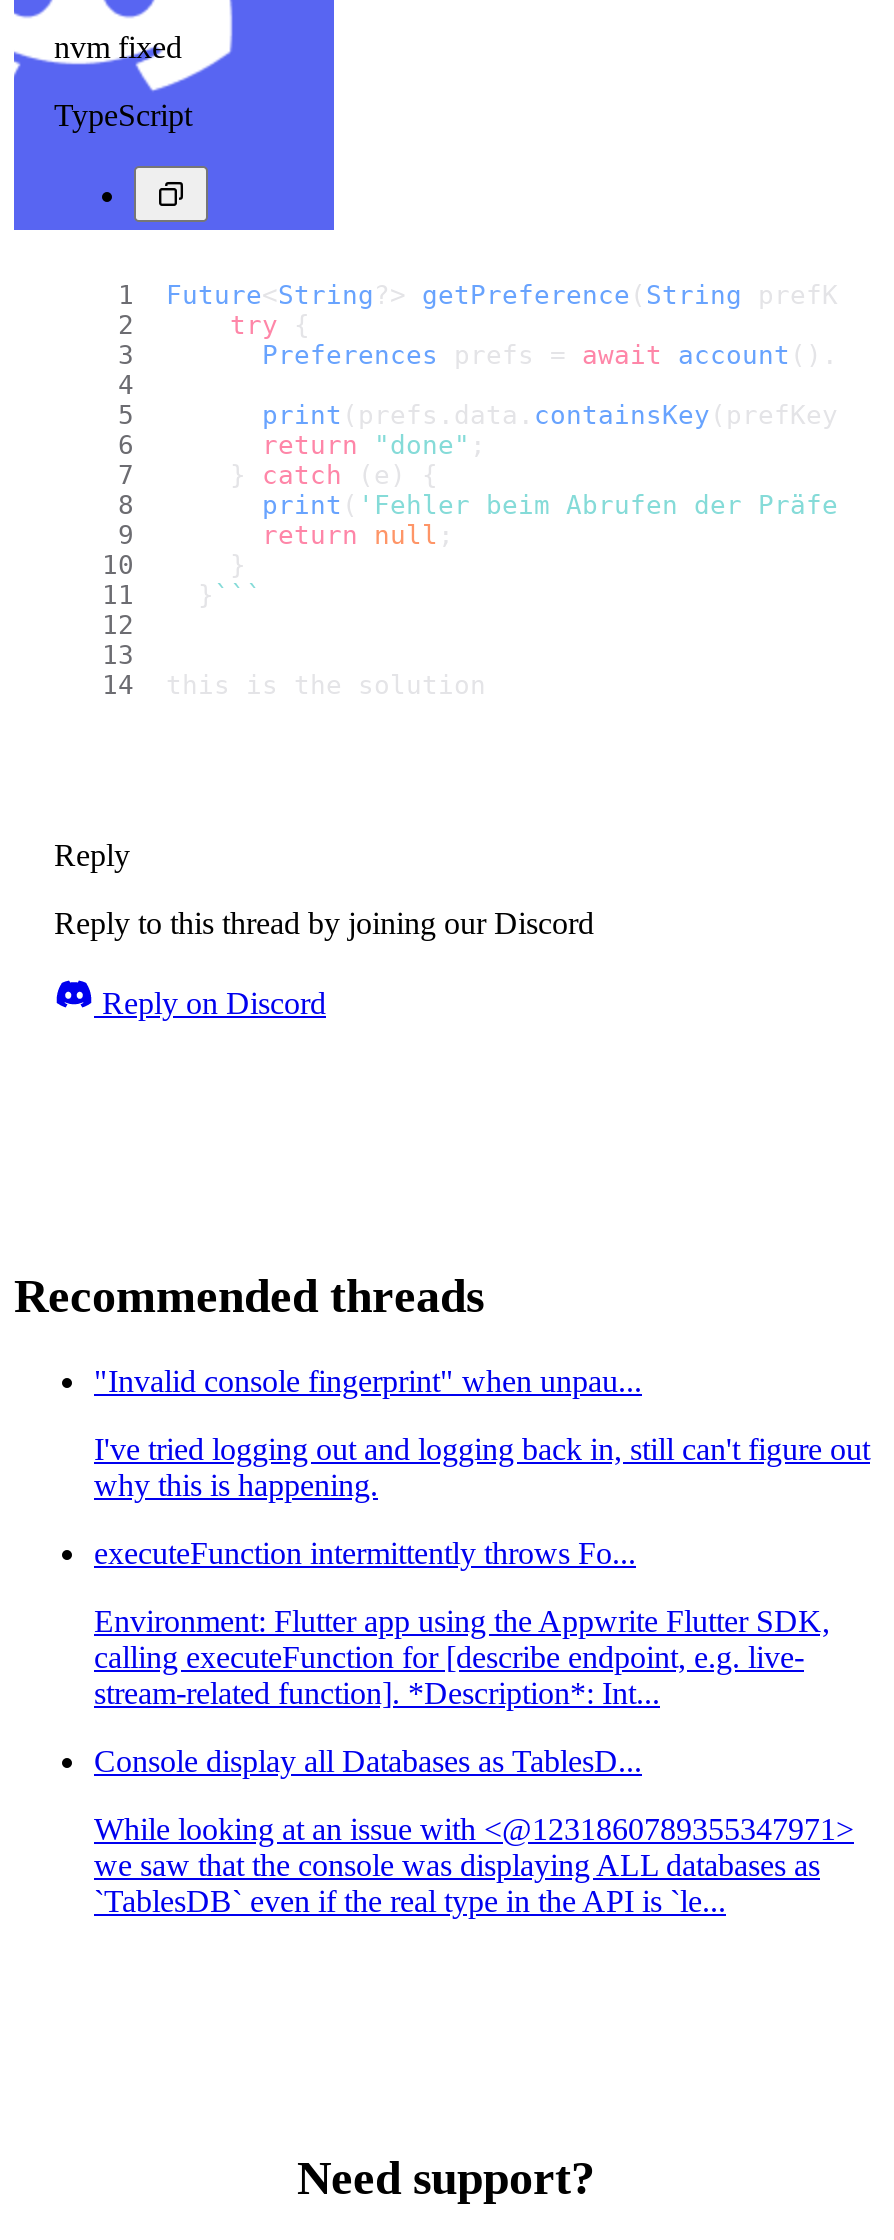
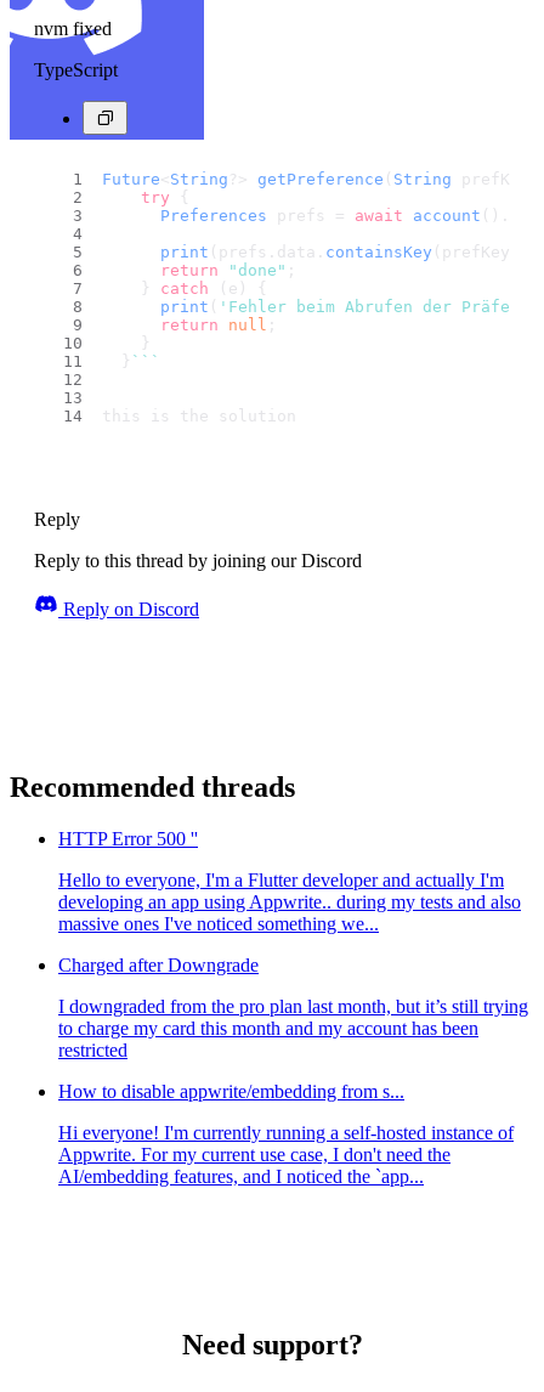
[94,1364,642,1398] "Invalid console fingerprint" when unpau... -> [58,829,198,849] HTTP Error 500 ''
[94,1432,870,1502] I've tried logging out and logging back in, still can't figure out | why this is happening. -> [58,870,521,934] Hello to everyone, I'm a Flutter developer and actually I'm | developing an app using Appwrite.. during my tests and also | massive ones I've noticed something we...
[94,1536,636,1570] executeFunction intermittently throws Fo... -> [58,955,259,976] Charged after Downgrade
[94,1604,830,1710] Environment: Flutter app using the Appwrite Flutter SDK, | calling executeFunction for [describe endpoint, e.g. live- | stream-related function]. *Description*: Int... -> [58,996,528,1061] I downgraded from the pro plan last month, but it’s still trying | to charge my card this month and my account has been | restricted
[94,1744,642,1778] Console display all Databases as TablesD... -> [58,1081,404,1102] How to disable appwrite/embedding from s...
[94,1812,854,1918] While looking at an issue with <@1231860789355347971> | we saw that the console was displaying ALL databases as | `TablesDB` even if the real type in the API is `le... -> [58,1123,514,1187] Hi everyone! I'm currently running a self-hosted instance of | Appwrite. For my current use case, I don't need the | AI/embedding features, and I noticed the `app...

